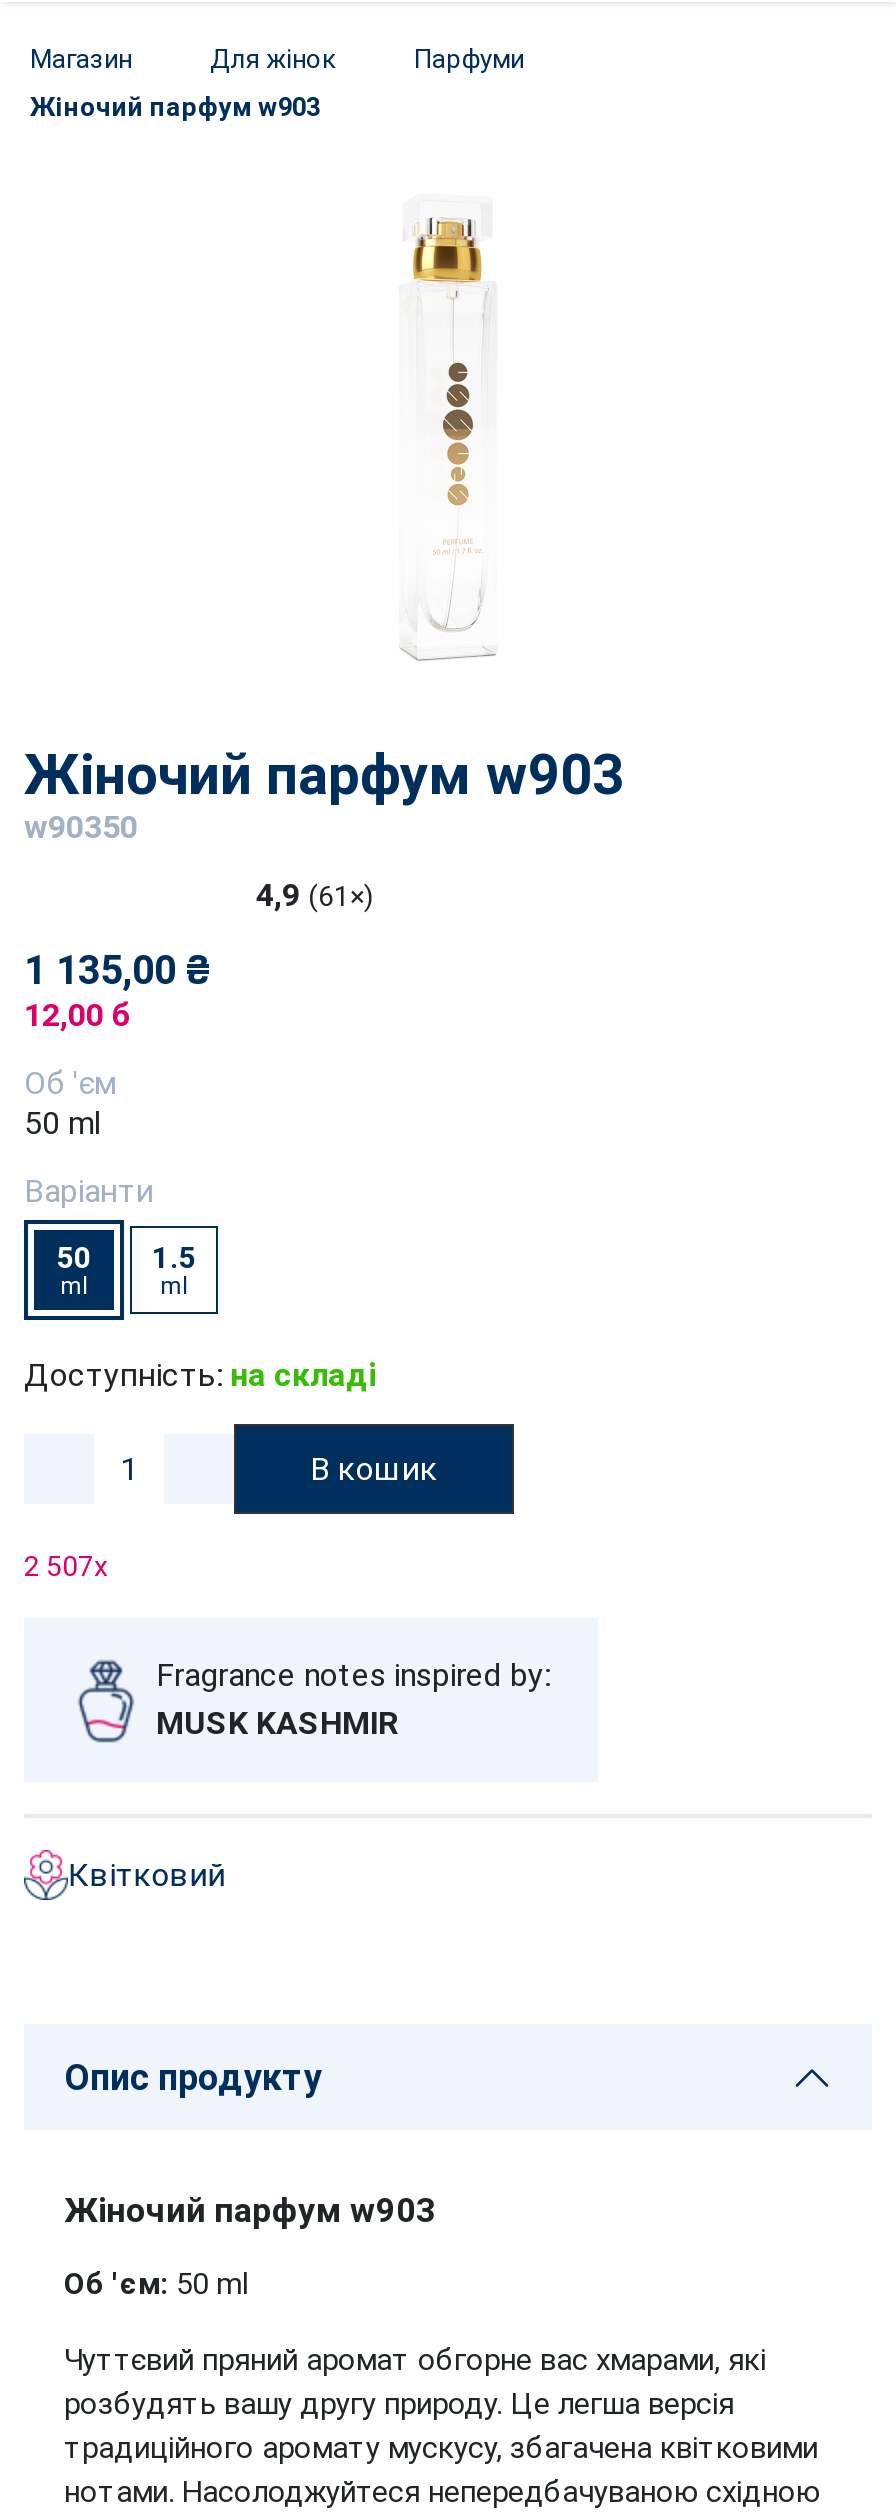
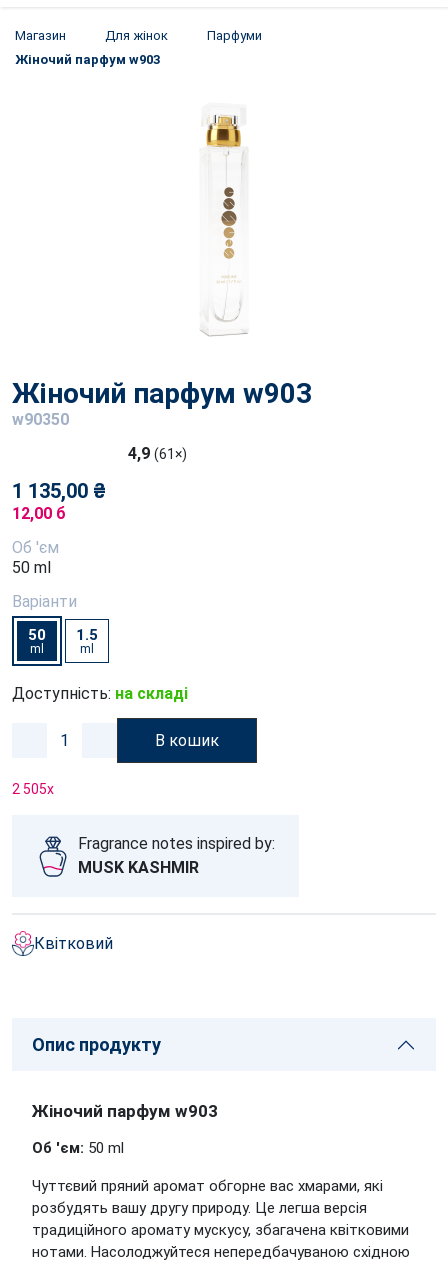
[24,1550,108,1582] 2 507x -> [12,781,54,797] 2 505x

